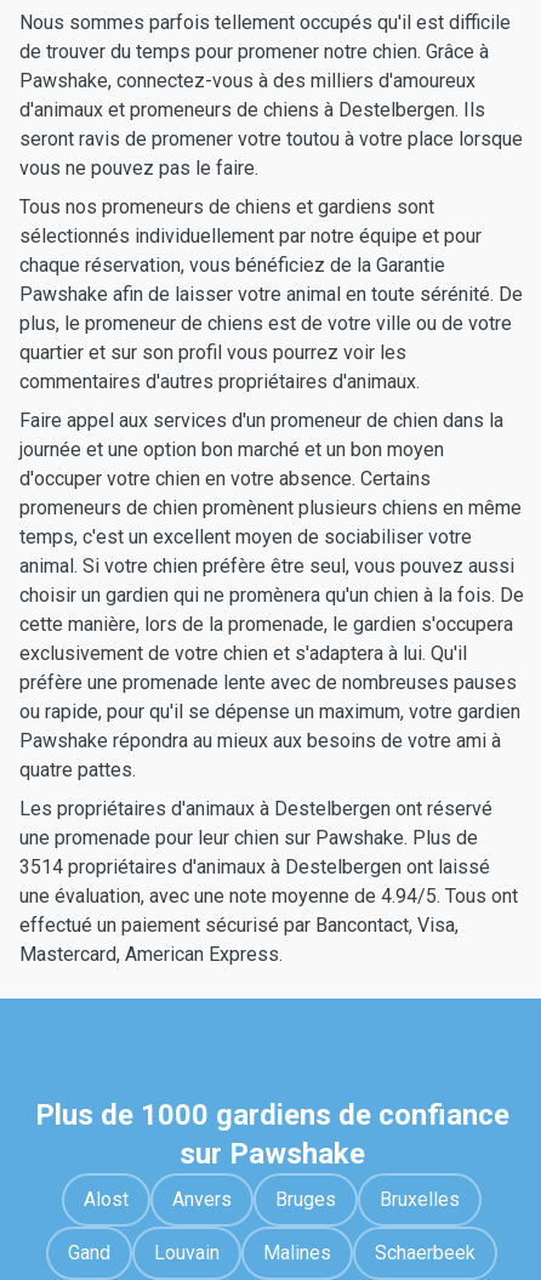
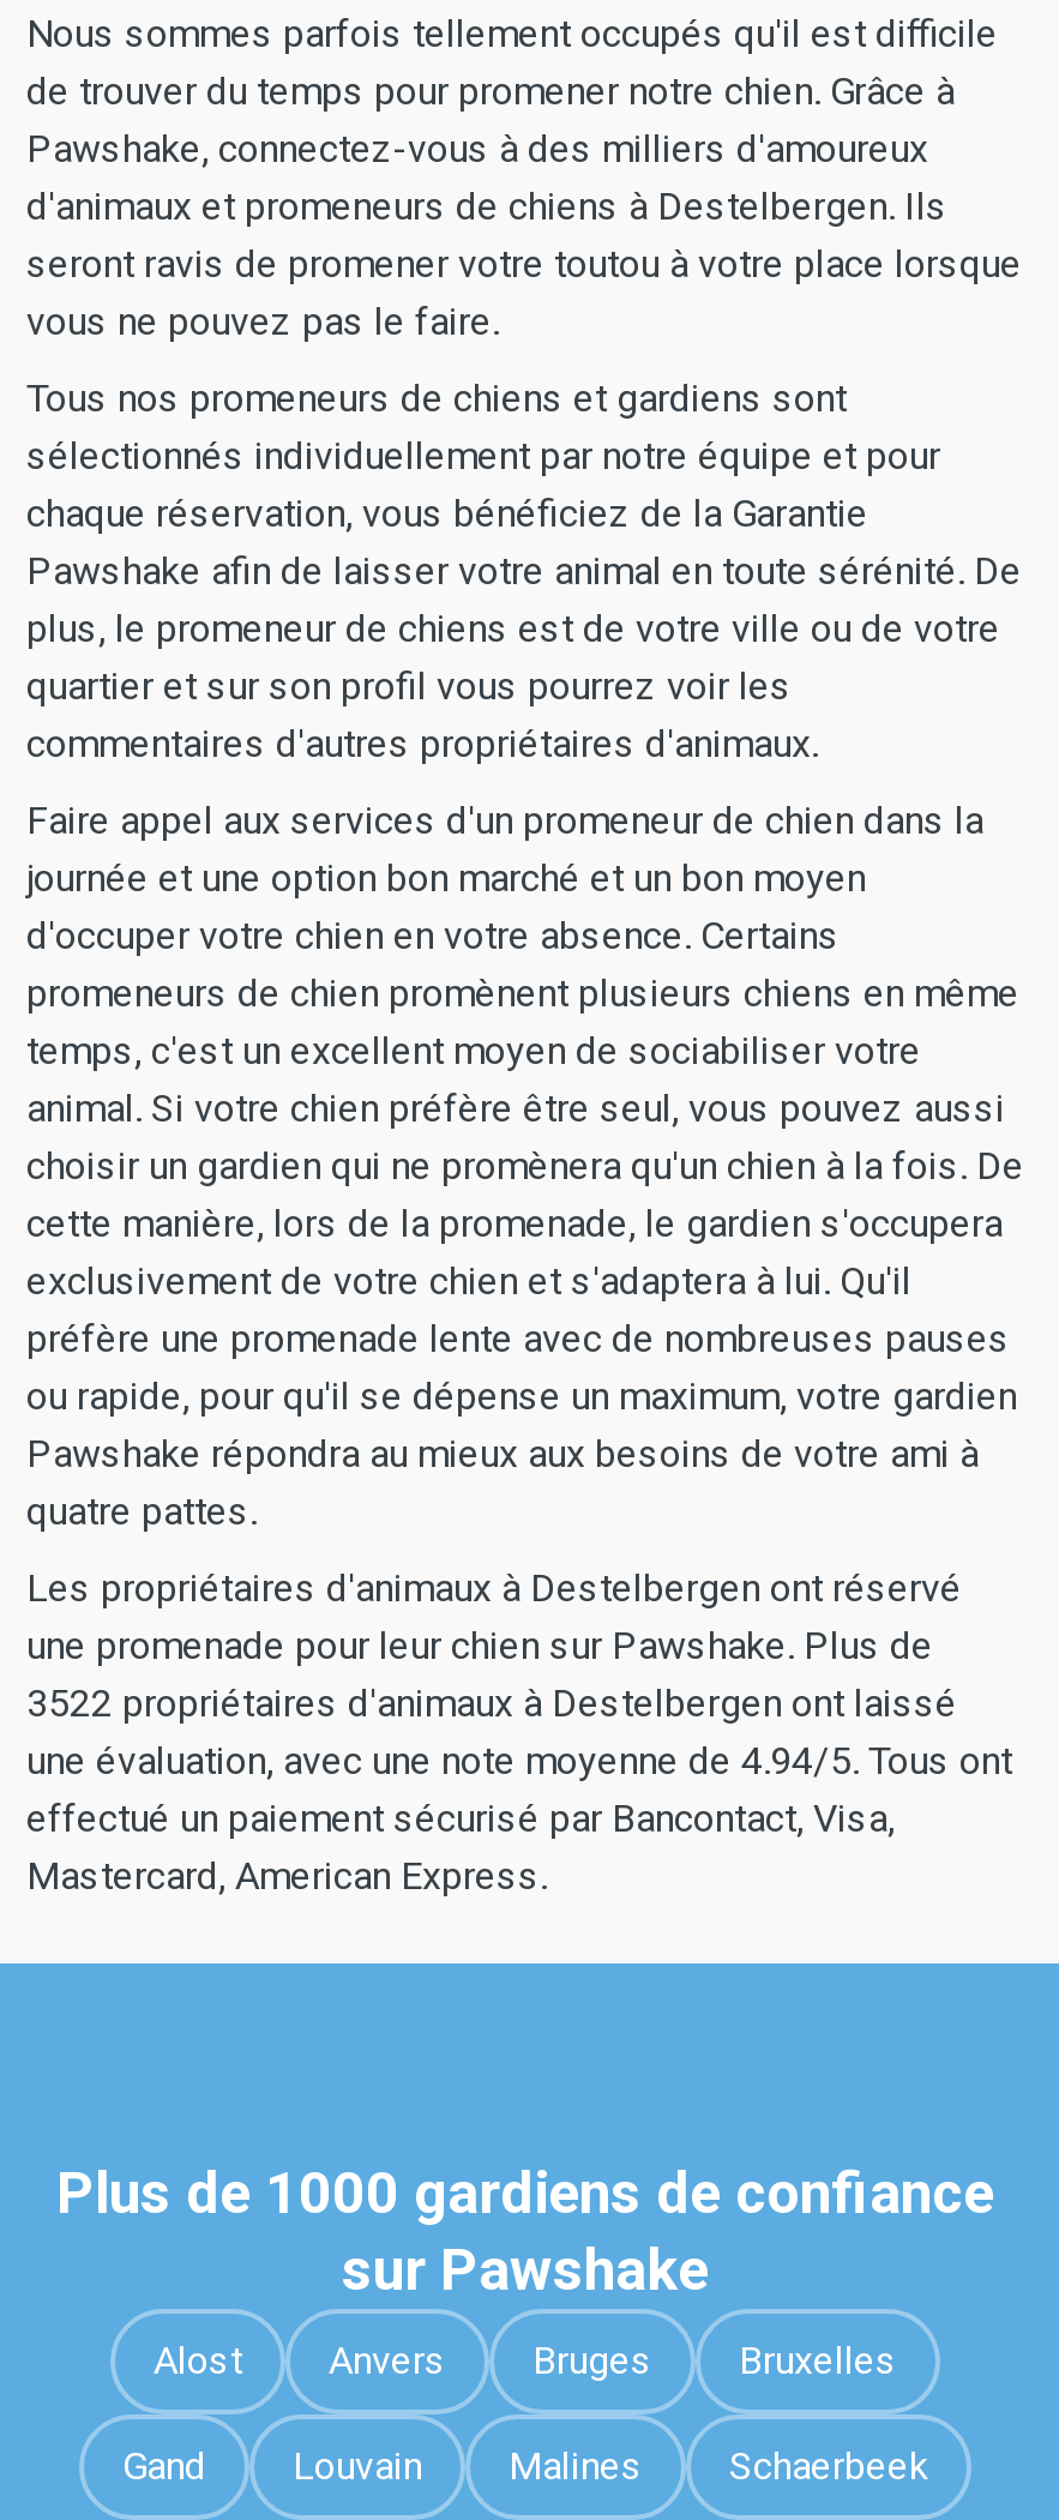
[19,855,490,878] 3514 propriétaires d'animaux à Destelbergen ont laissé -> [26,1680,957,1726] 3522 propriétaires d'animaux à Destelbergen ont laissé

